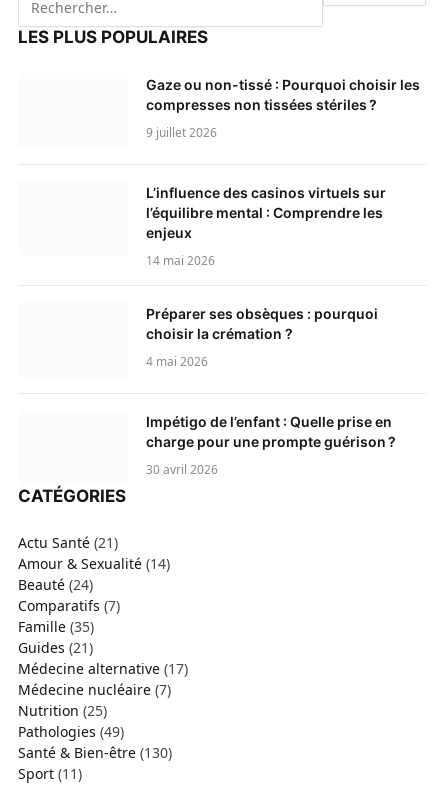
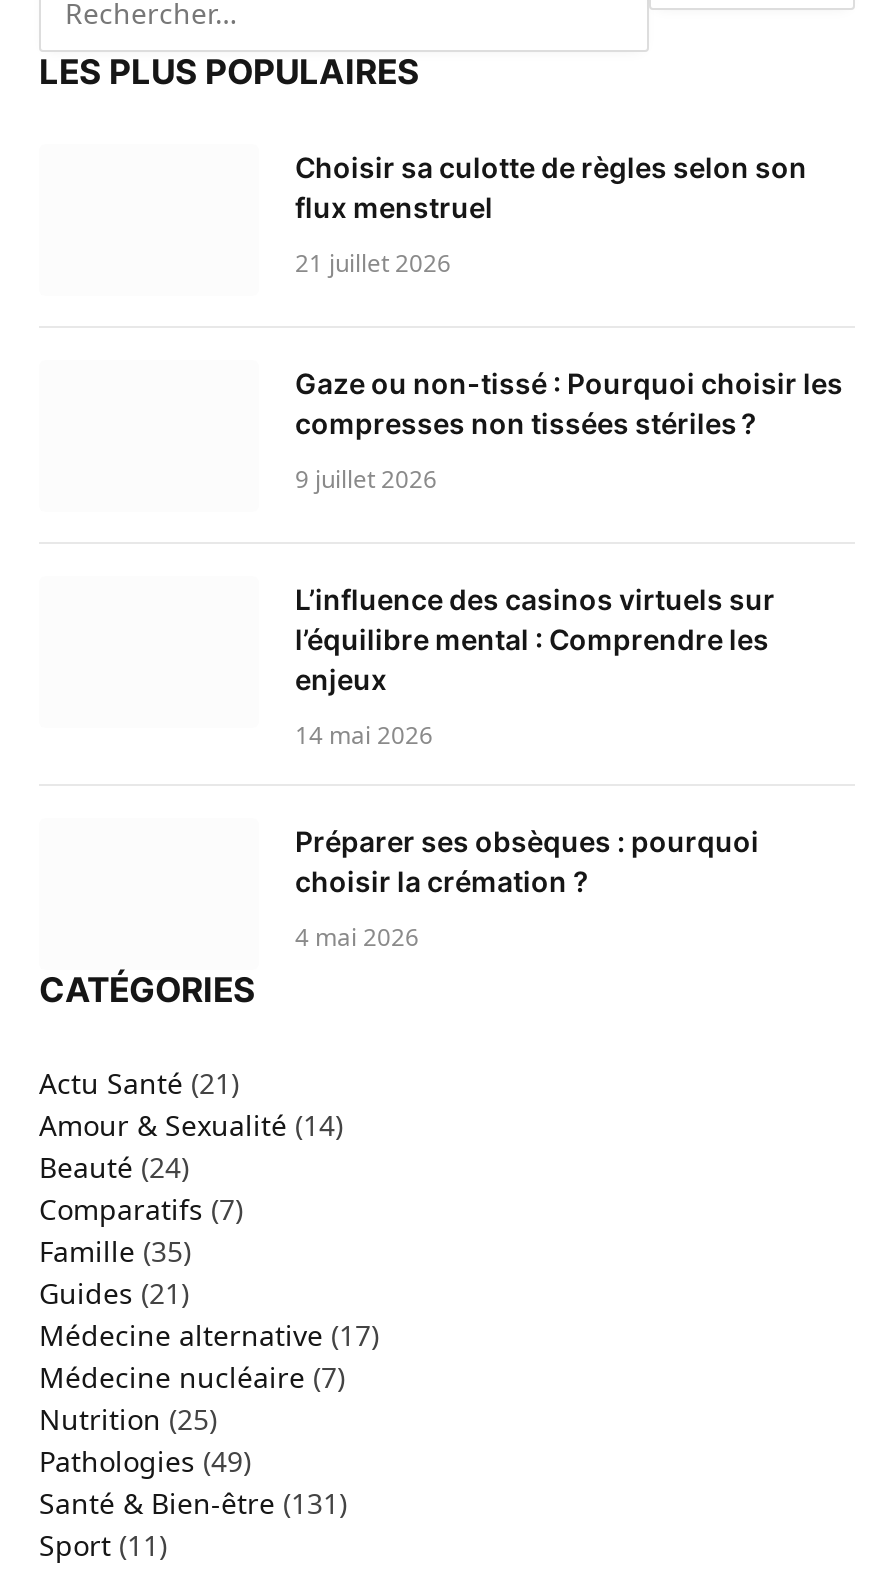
none -> [295,149,807,279] Choisir sa culotte de règles selon son | flux menstruel | 21 juillet 2026
moved [146,75,420,369] -> [295,365,843,953]: Gaze ou non-tissé : Pourquoi choisir les | compresses non tissées stériles ? | 9 juillet 2026 | ... | choisir la crémation ? | 4 mai 2026
[146,412,396,477] Impétigo de l’enfant : Quelle prise en | charge pour une prompte guérison ? | 30 avril 2026 -> none
[18,742,172,761] Santé & Bien-être (130) -> [39,1483,347,1521] Santé & Bien-être (131)

